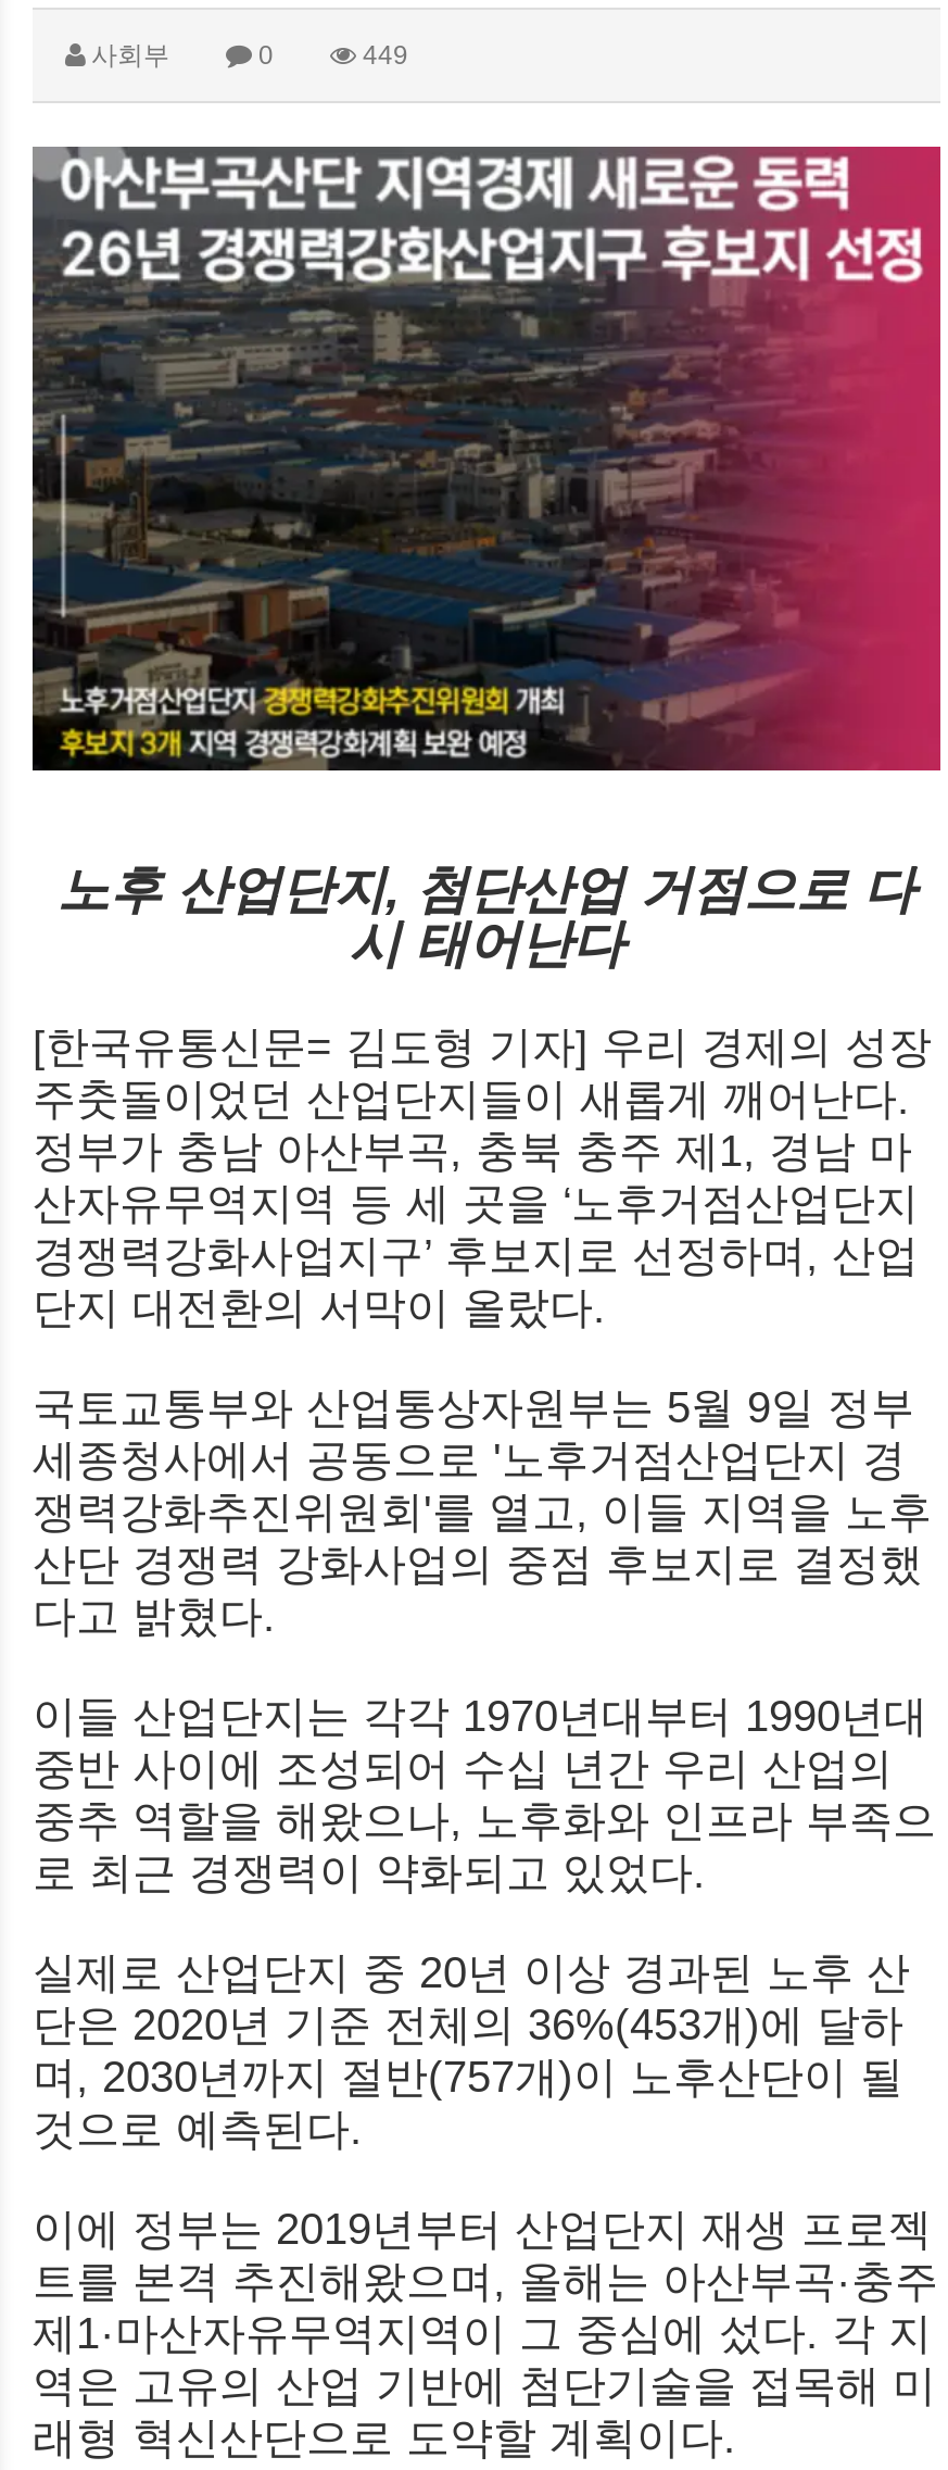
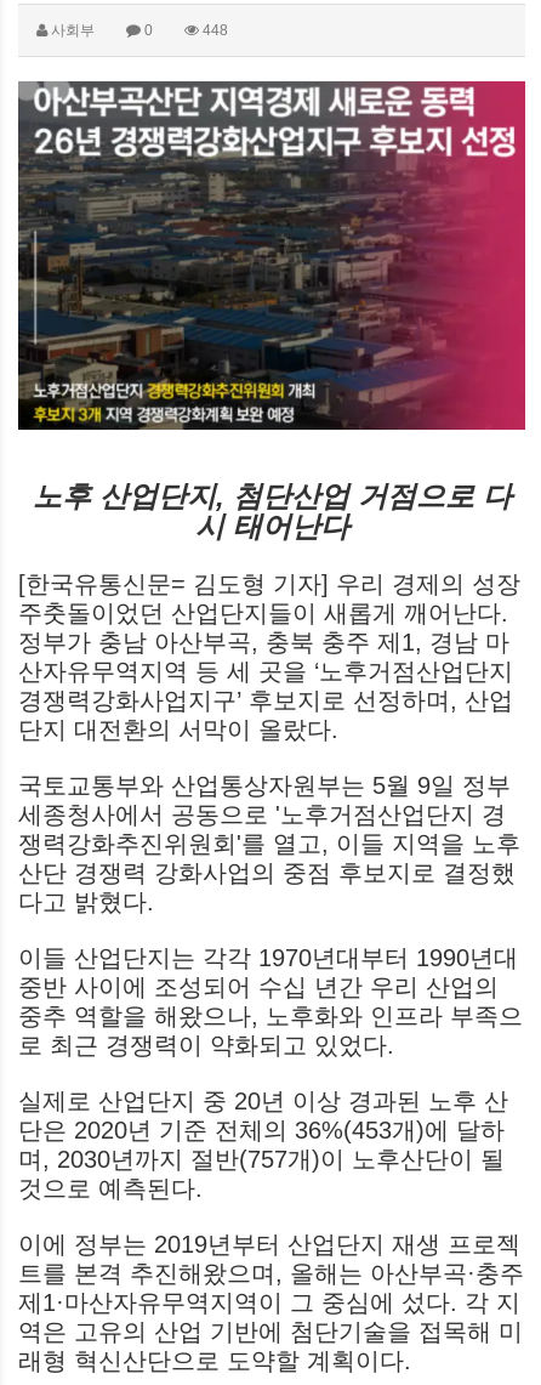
[356,40,408,71] 449 -> [199,22,228,39] 448

